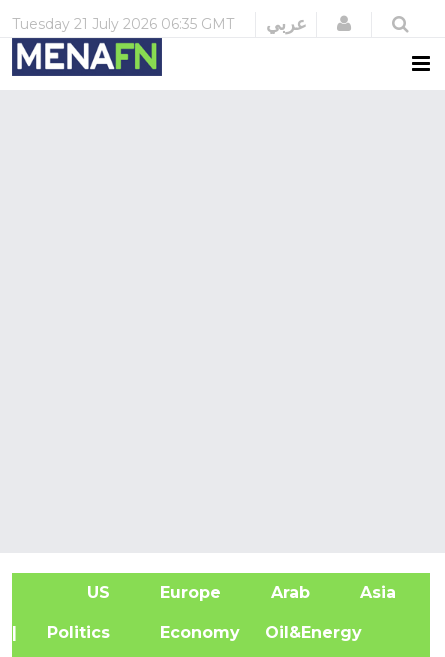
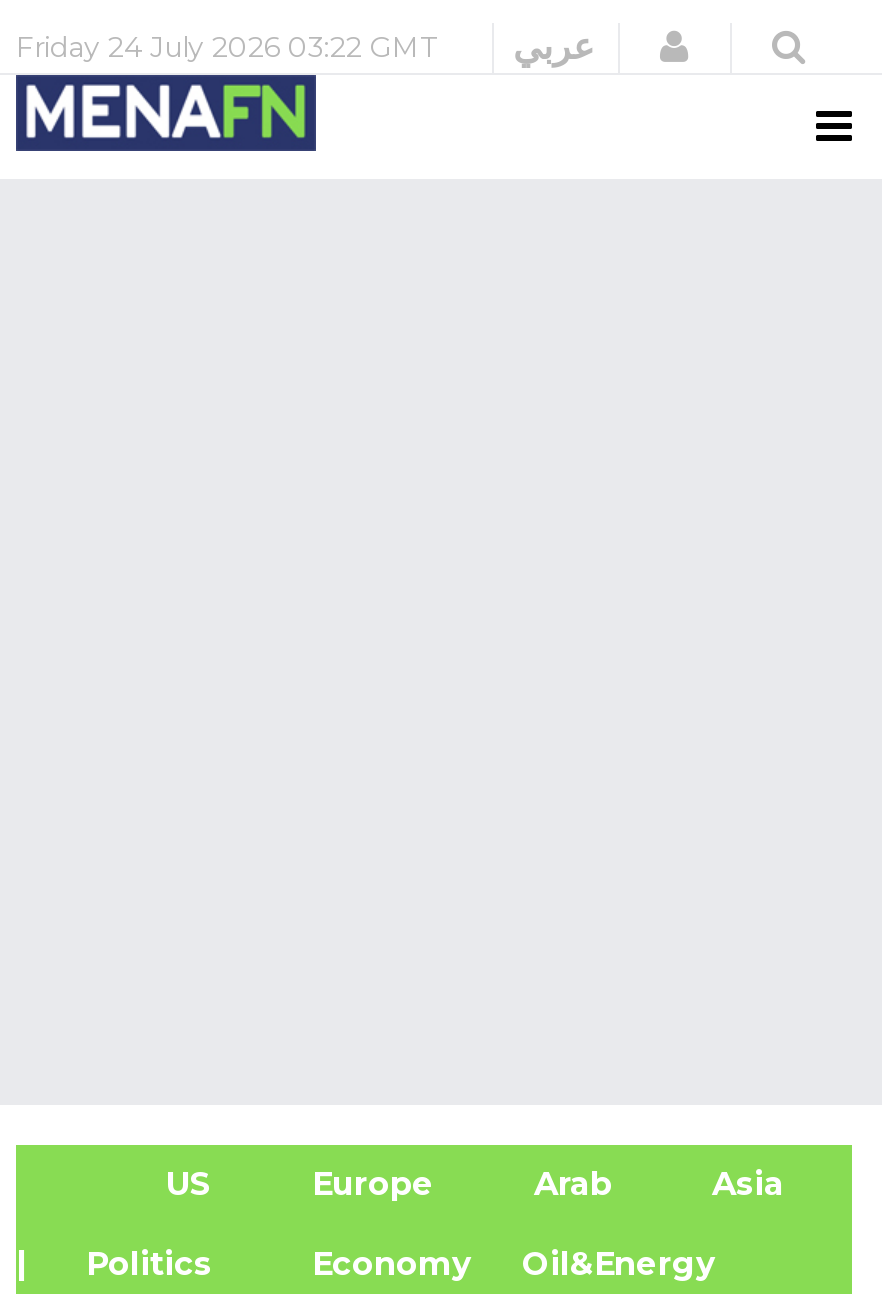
[12,15,234,33] Tuesday 21 July 2026 06:35 GMT -> [16,29,436,65] Friday 24 July 2026 03:22 GMT

